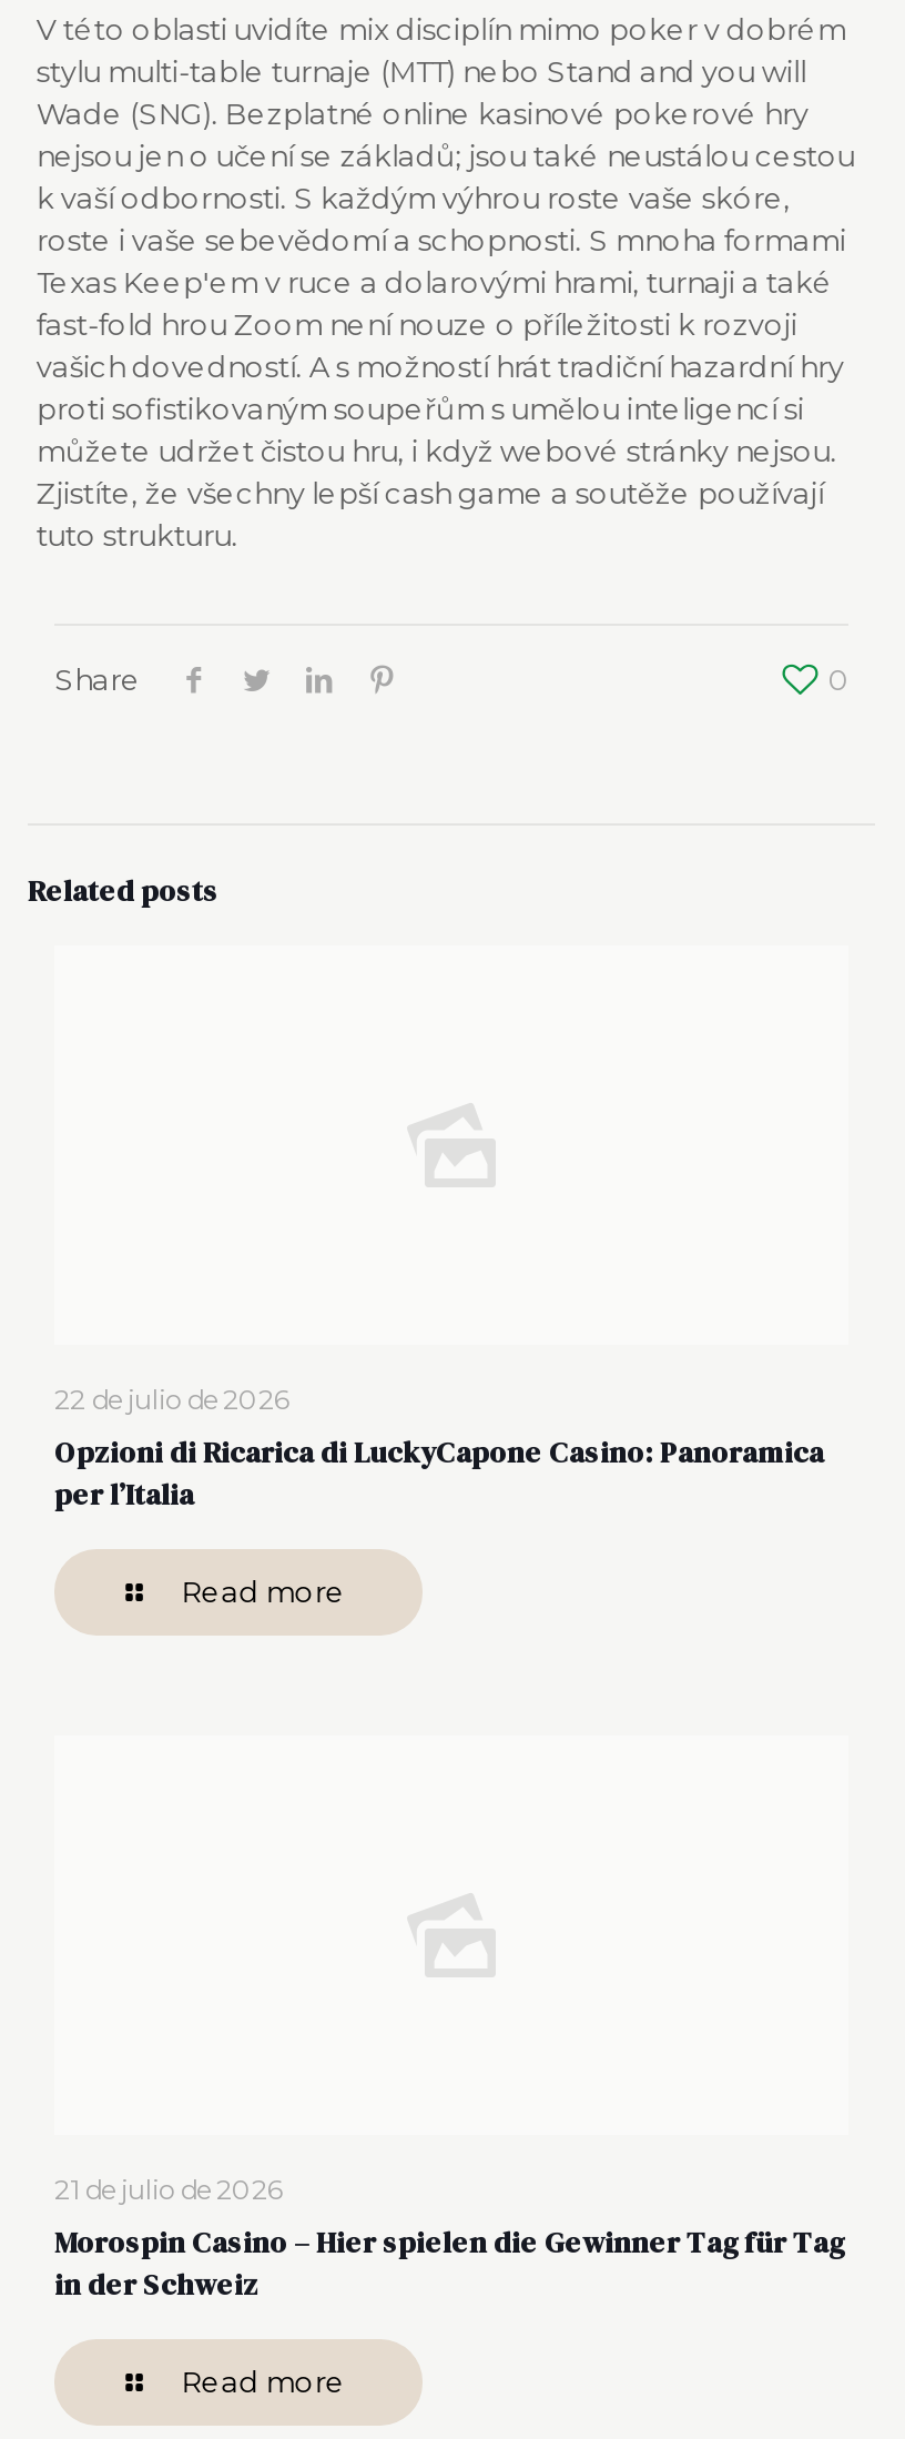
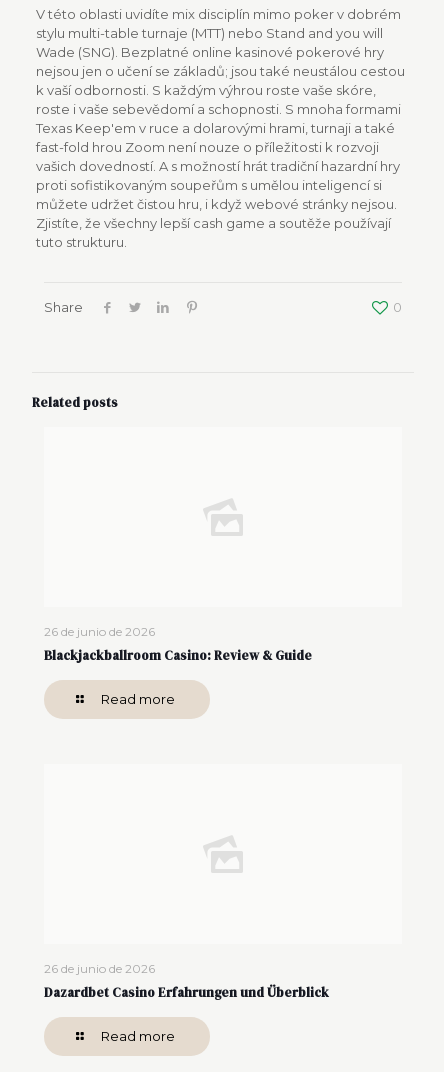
[54,1383,289,1416] 22 de julio de 2026 -> [44,624,155,639] 26 de junio de 2026
[54,1434,824,1514] Opzioni di Ricarica di LuckyCapone Casino: Panoramica | per l’Italia -> [44,647,312,664] Blackjackballroom Casino: Review & Guide
[54,2173,283,2206] 21 de julio de 2026 -> [44,961,155,976] 26 de junio de 2026
[54,2224,844,2304] Morospin Casino – Hier spielen die Gewinner Tag für Tag | in der Schweiz -> [44,984,329,1001] Dazardbet Casino Erfahrungen und Überblick

